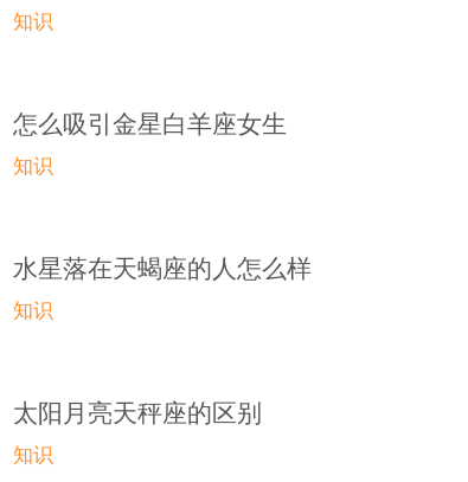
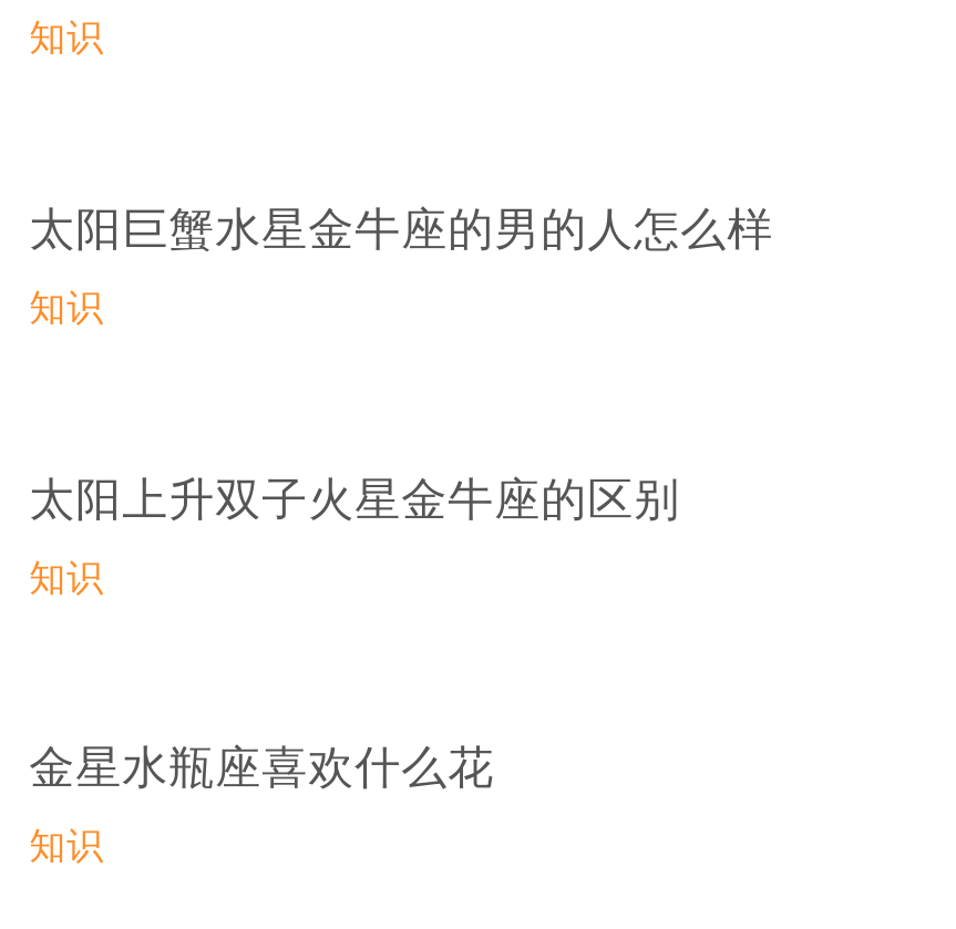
[13,110,286,138] 怎么吸引金星白羊座女生 -> [29,202,773,253] 太阳巨蟹水星金牛座的男的人怎么样
[13,255,311,282] 水星落在天蝎座的人怎么样 -> [29,472,680,523] 太阳上升双子火星金牛座的区别
[13,399,261,426] 太阳月亮天秤座的区别 -> [29,742,494,793] 金星水瓶座喜欢什么花

